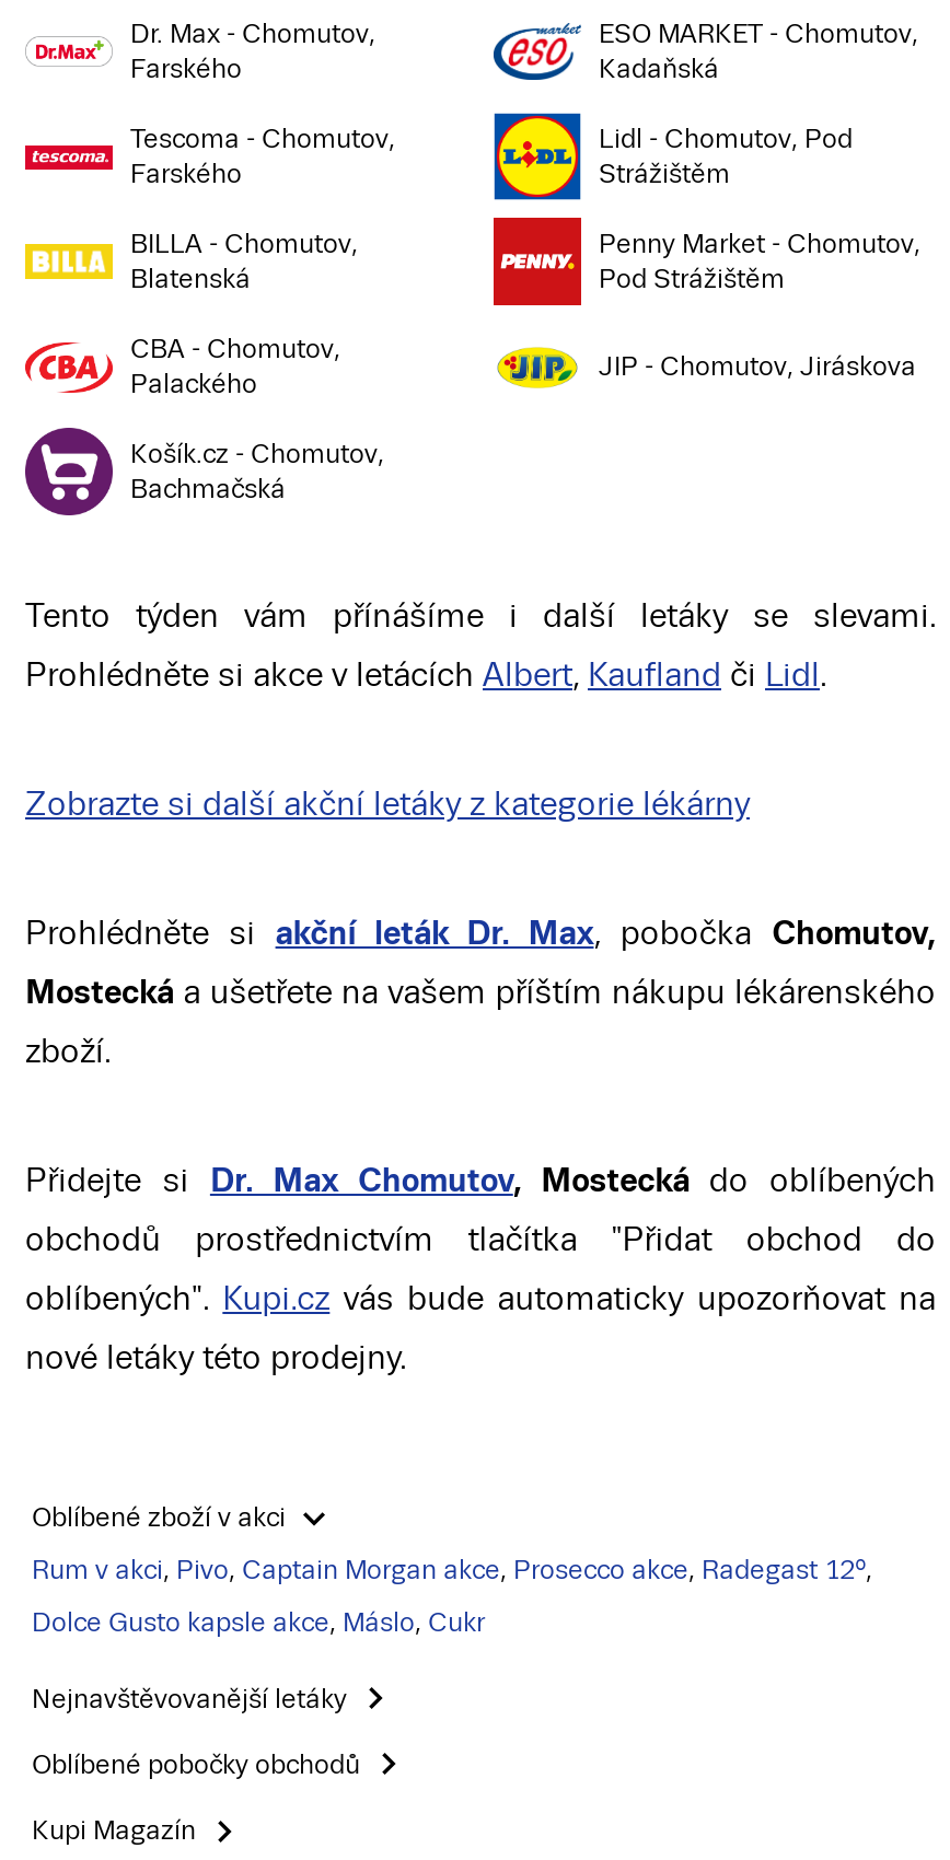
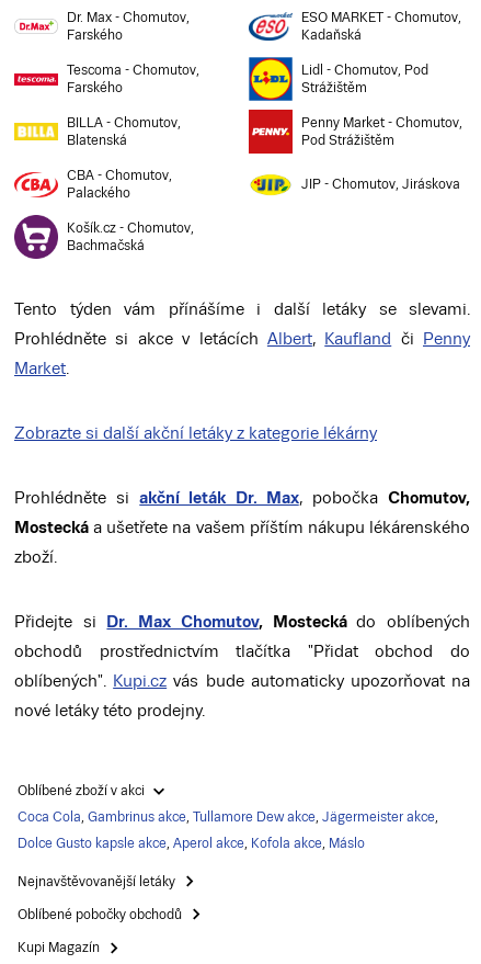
[25,656,826,693] Prohlédněte si akce v letácích Albert, Kaufland či Lidl. -> [14,329,470,377] Prohlédněte si akce v letácích Albert, Kaufland či Penny | Market.
[32,1554,872,1584] Rum v akci, Pivo, Captain Morgan akce, Prosecco akce, Radegast 12°, -> [18,809,438,824] Coca Cola, Gambrinus akce, Tullamore Dew akce, Jägermeister akce,
[32,1606,485,1637] Dolce Gusto kapsle akce, Máslo, Cukr -> [18,835,365,850] Dolce Gusto kapsle akce, Aperol akce, Kofola akce, Máslo

